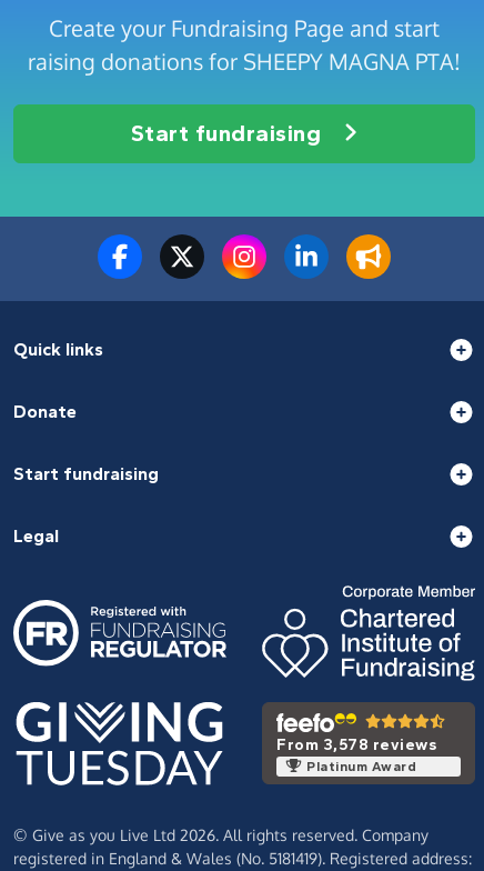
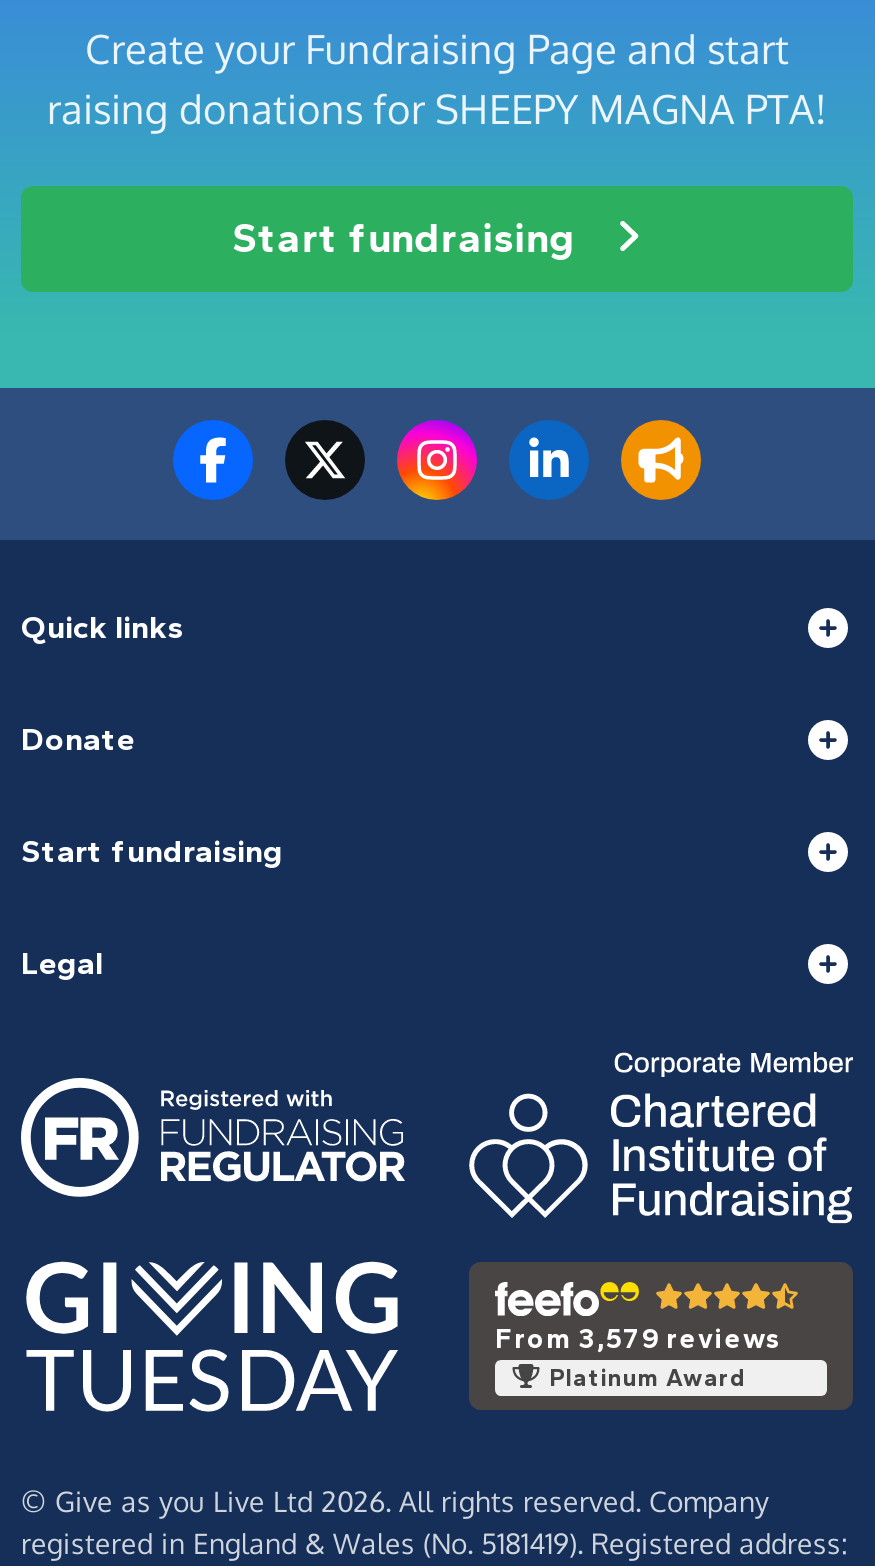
[276,735,436,754] From 3,578 reviews -> [495,1322,781,1356] From 3,579 reviews

